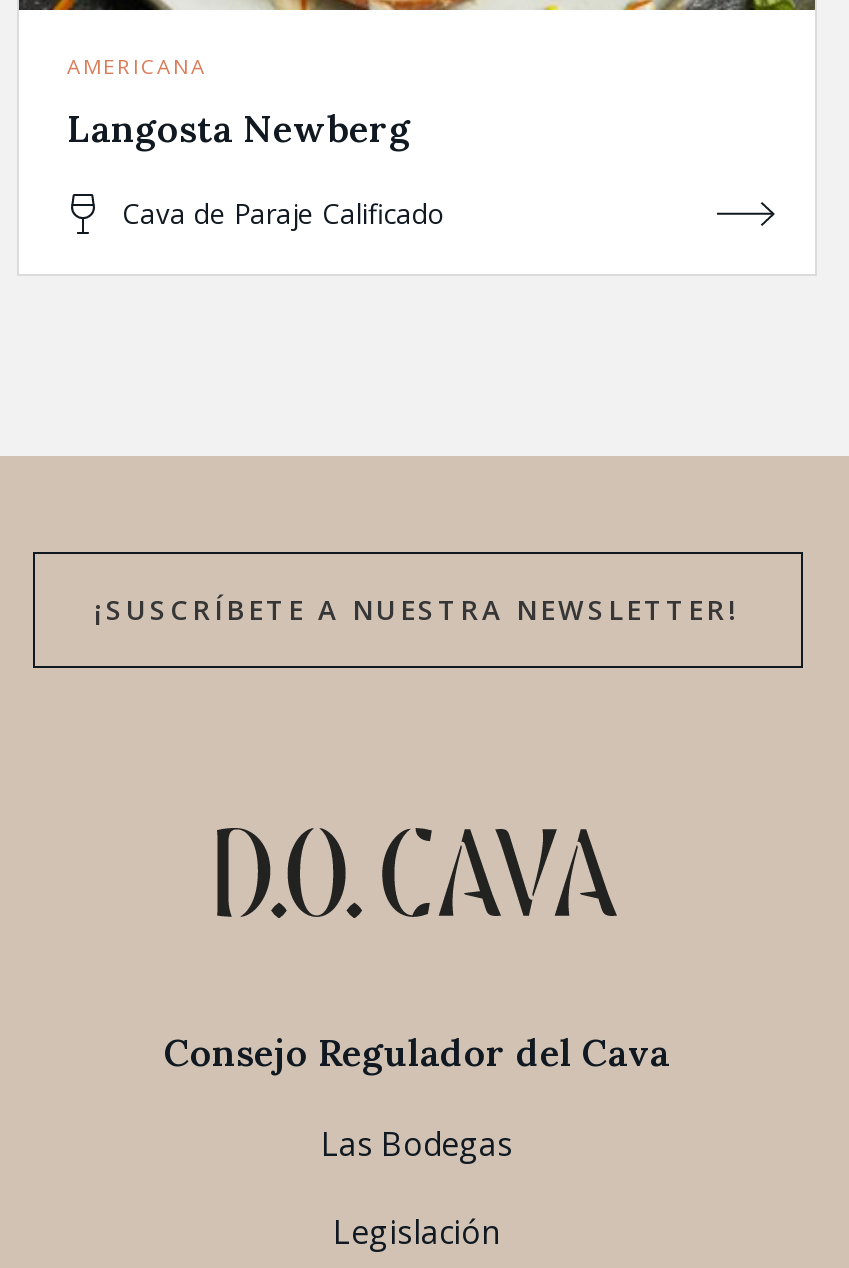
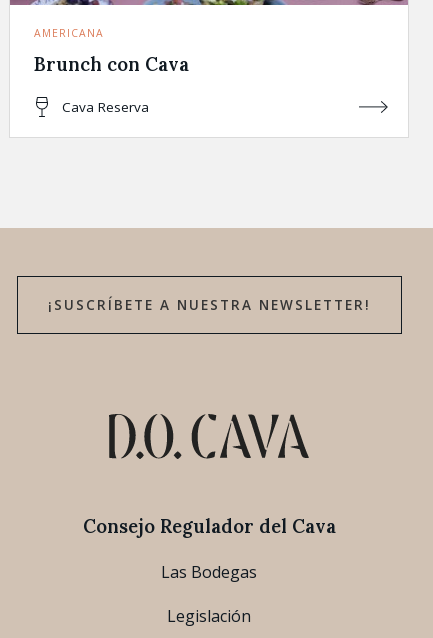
[67,104,411,152] Langosta Newberg -> [34,52,189,76] Brunch con Cava
[122,196,446,232] Cava de Paraje Calificado -> [61,98,148,116] Cava Reserva

